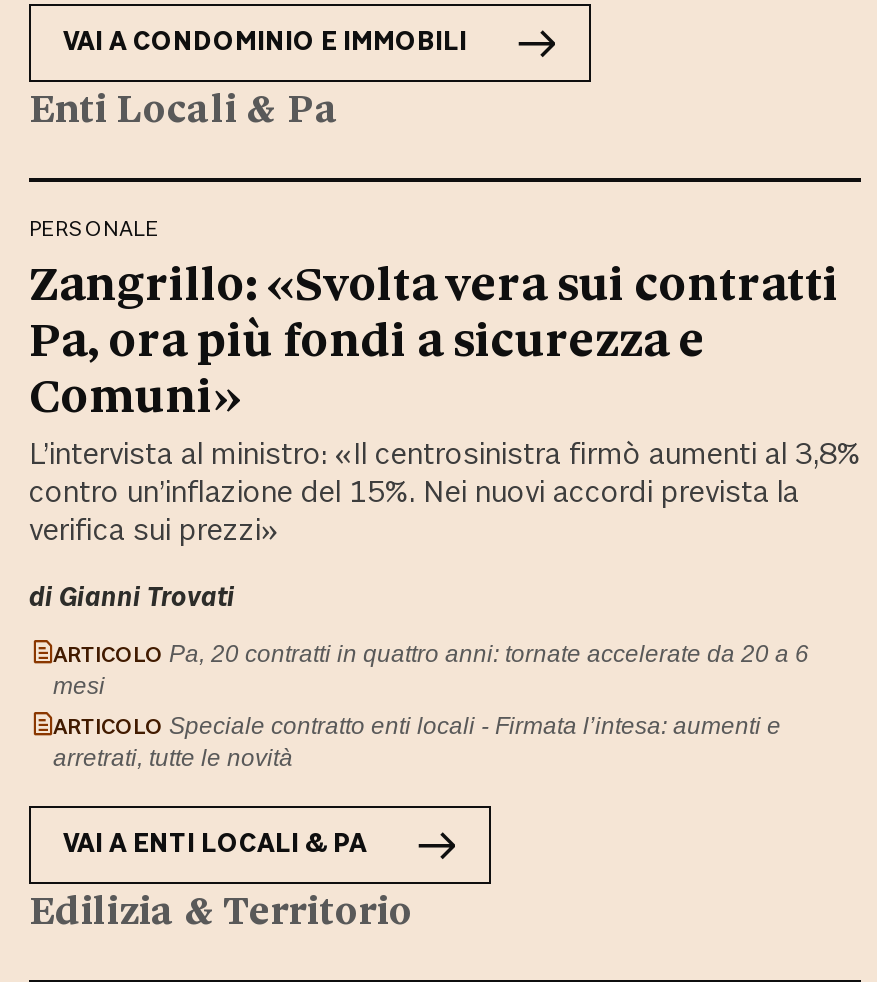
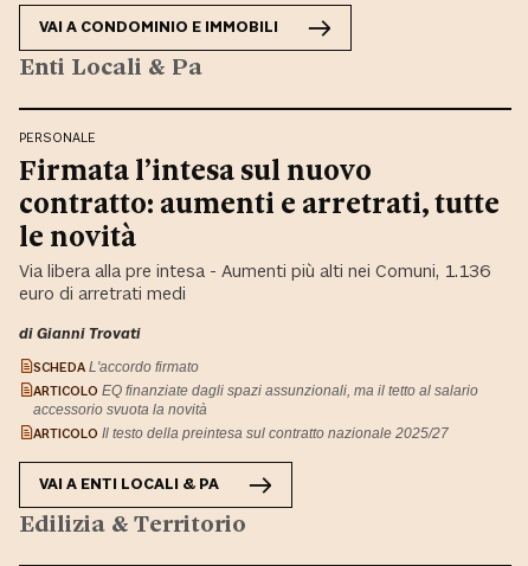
[29,246,861,550] Zangrillo: «Svolta vera sui contratti | Pa, ora più fondi a sicurezza e | Comuni» | L’intervista al ministro: «Il centrosinistra firmò aumenti al 3,8% | contro un’inflazione del 15%. Nei nuovi accordi prevista la | verifica sui prezzi» -> [19,148,500,306] Firmata l’intesa sul nuovo | contratto: aumenti e arretrati, tutte | le novità | Via libera alla pre intesa - Aumenti più alti nei Comuni, 1.136 | euro di arretrati medi
[53,640,809,772] ARTICOLO Pa, 20 contratti in quattro anni: tornate accelerate da 20 a 6 | mesi | ARTICOLO Speciale contratto enti locali - Firmata l’intesa: aumenti e | arretrati, tutte le novità -> [33,359,478,443] SCHEDA L'accordo firmato | ARTICOLO EQ finanziate dagli spazi assunzionali, ma il tetto al salario | accessorio svuota la novità | ARTICOLO Il testo della preintesa sul contratto nazionale 2025/27

